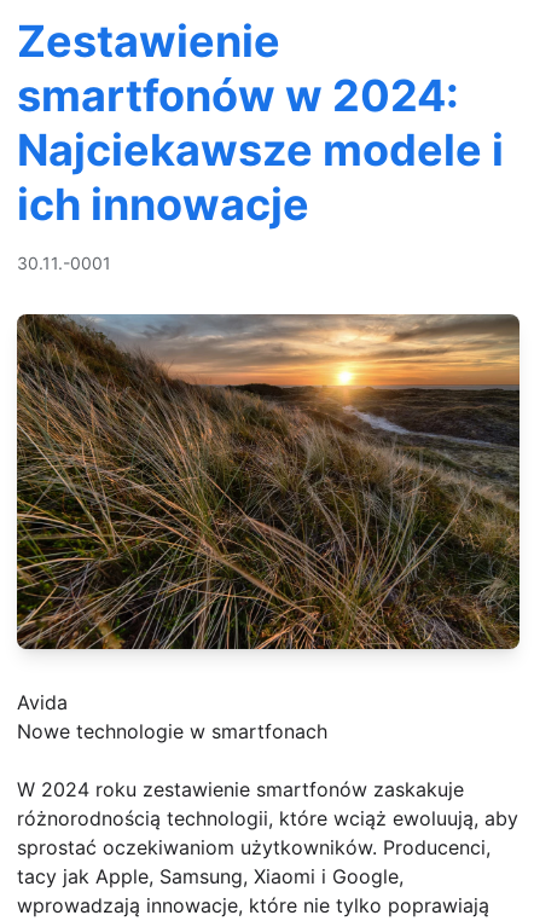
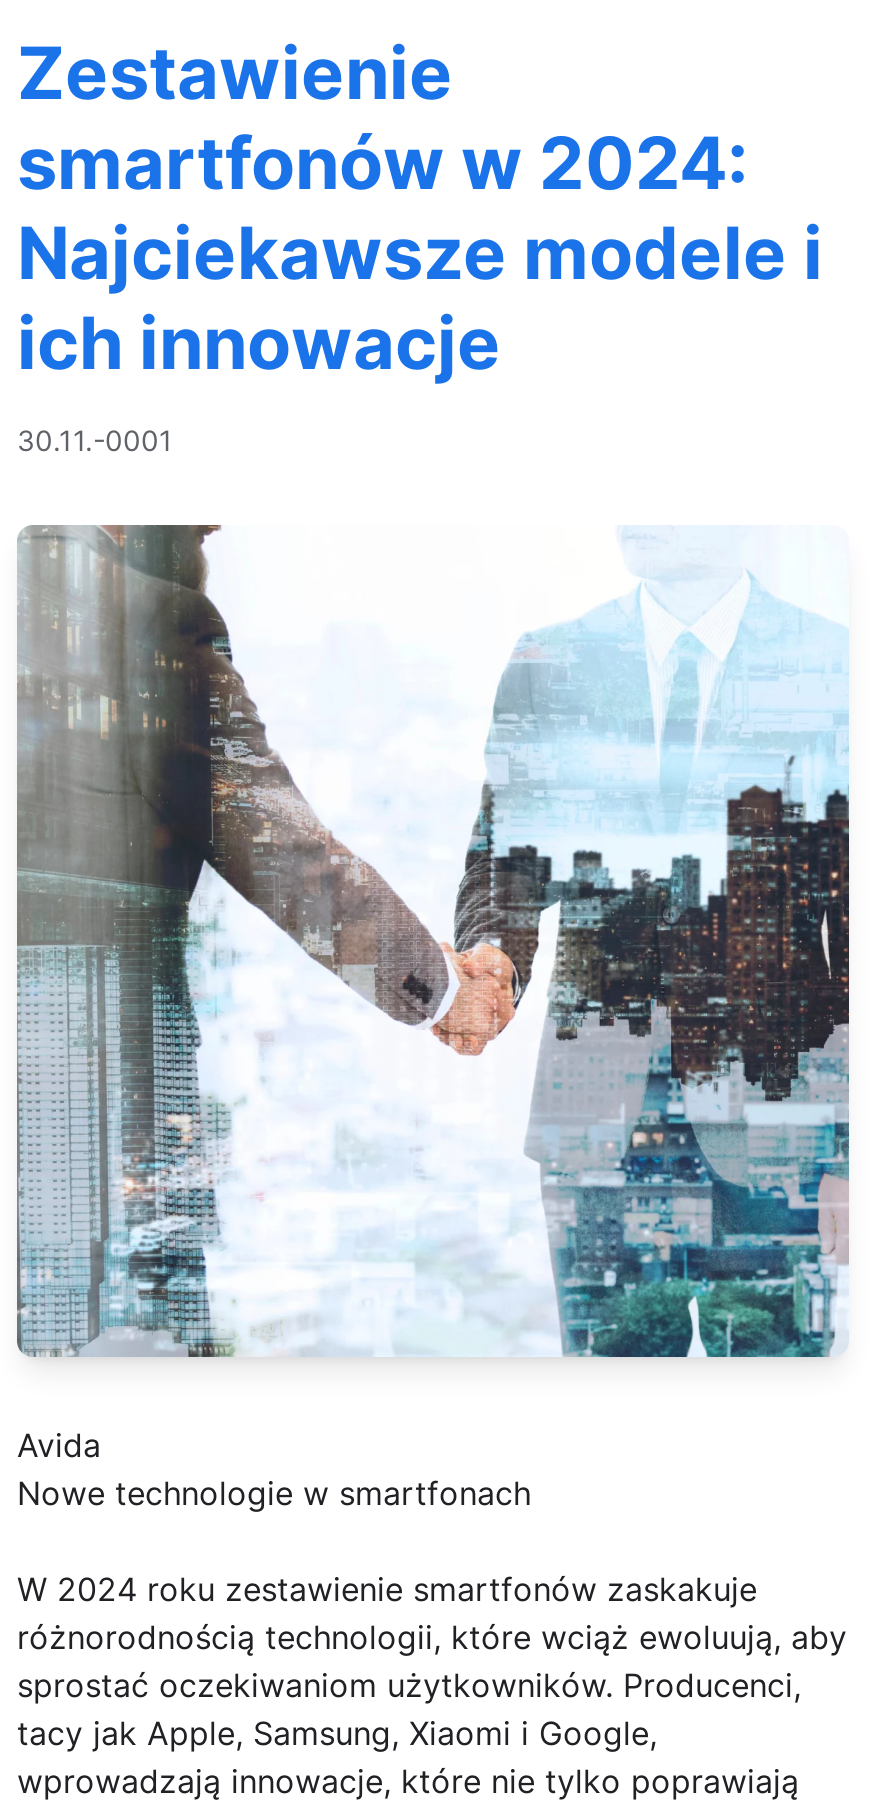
[17,313,521,650] [image] -> [15,523,851,1359] [image]

